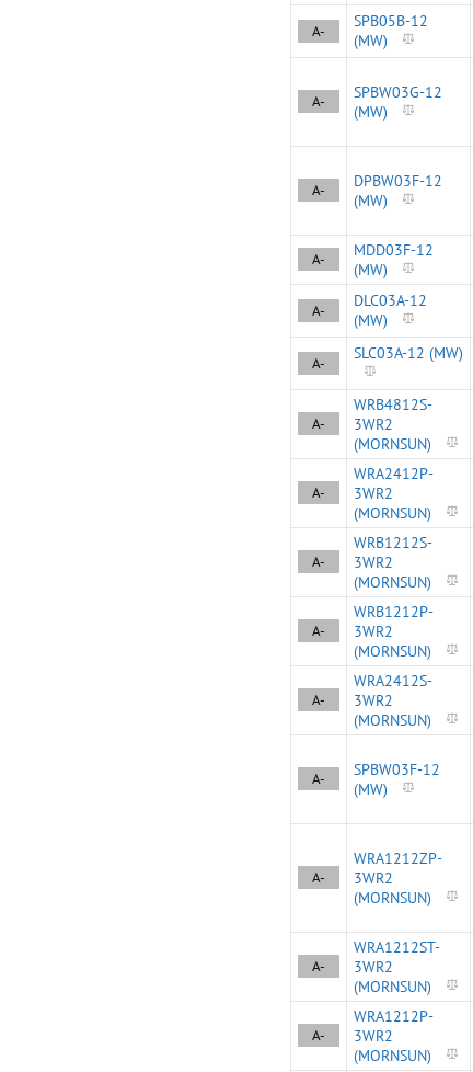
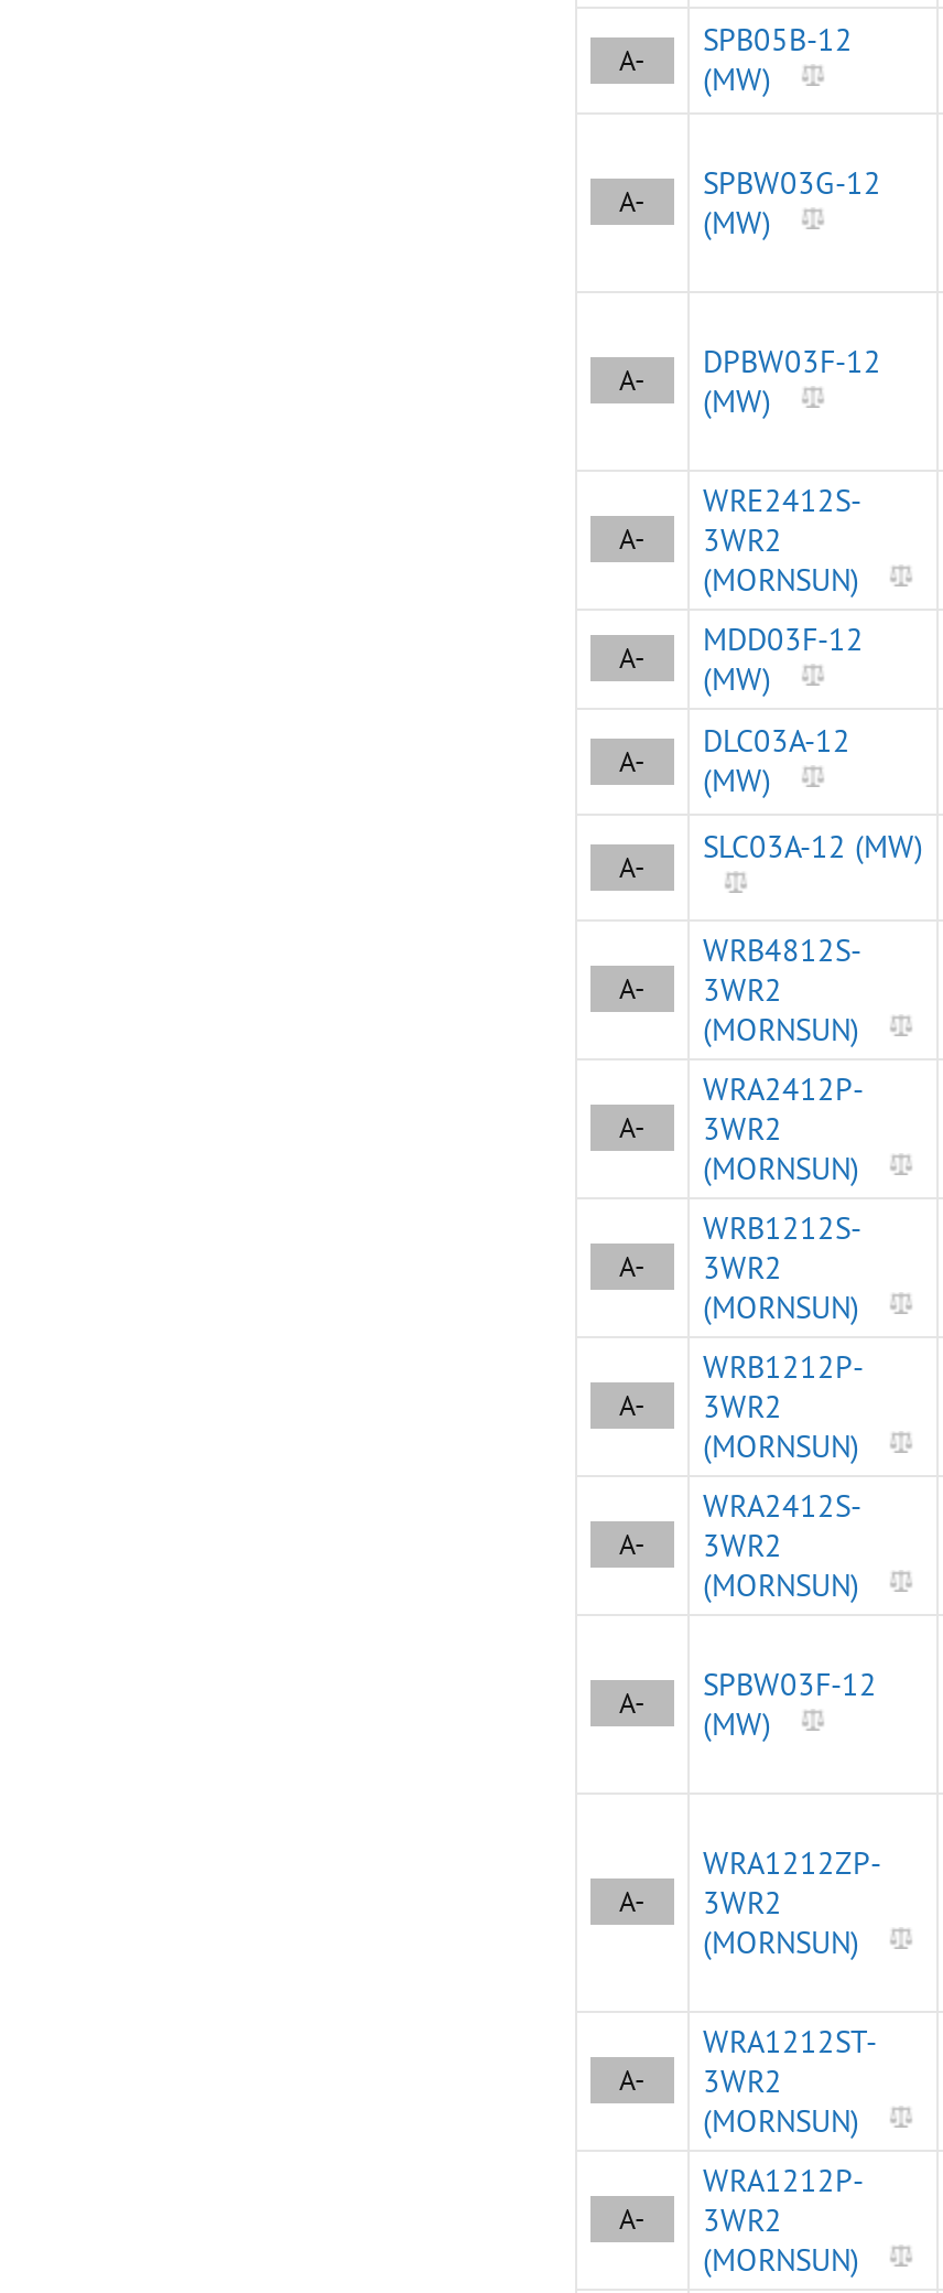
none -> [619,519,646,557] A-
none -> [703,480,861,599] WRE2412S- | 3WR2 | (MORNSUN)

